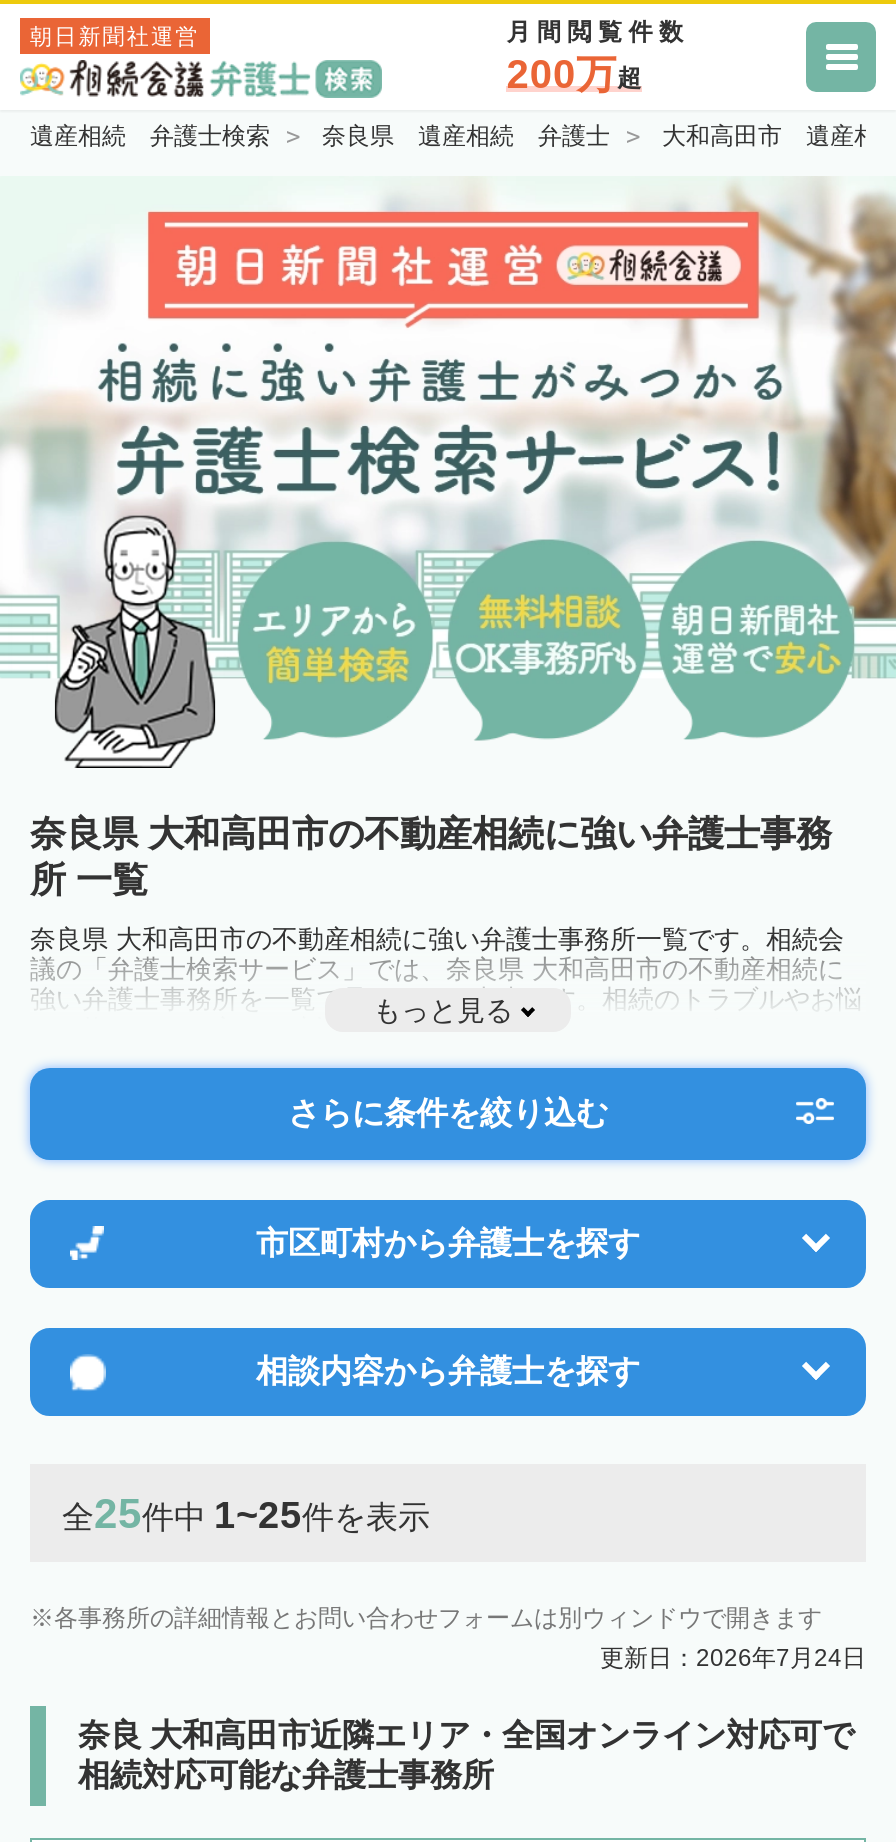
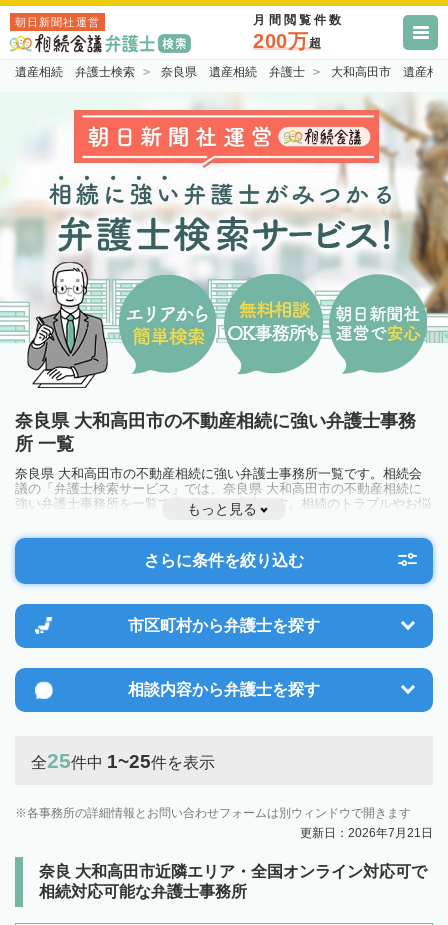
[600,1644,866,1672] 更新日：2026年7月24日 -> [300,826,433,840] 更新日：2026年7月21日

